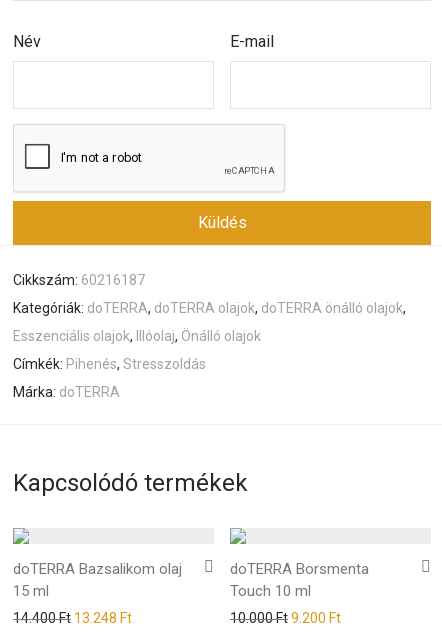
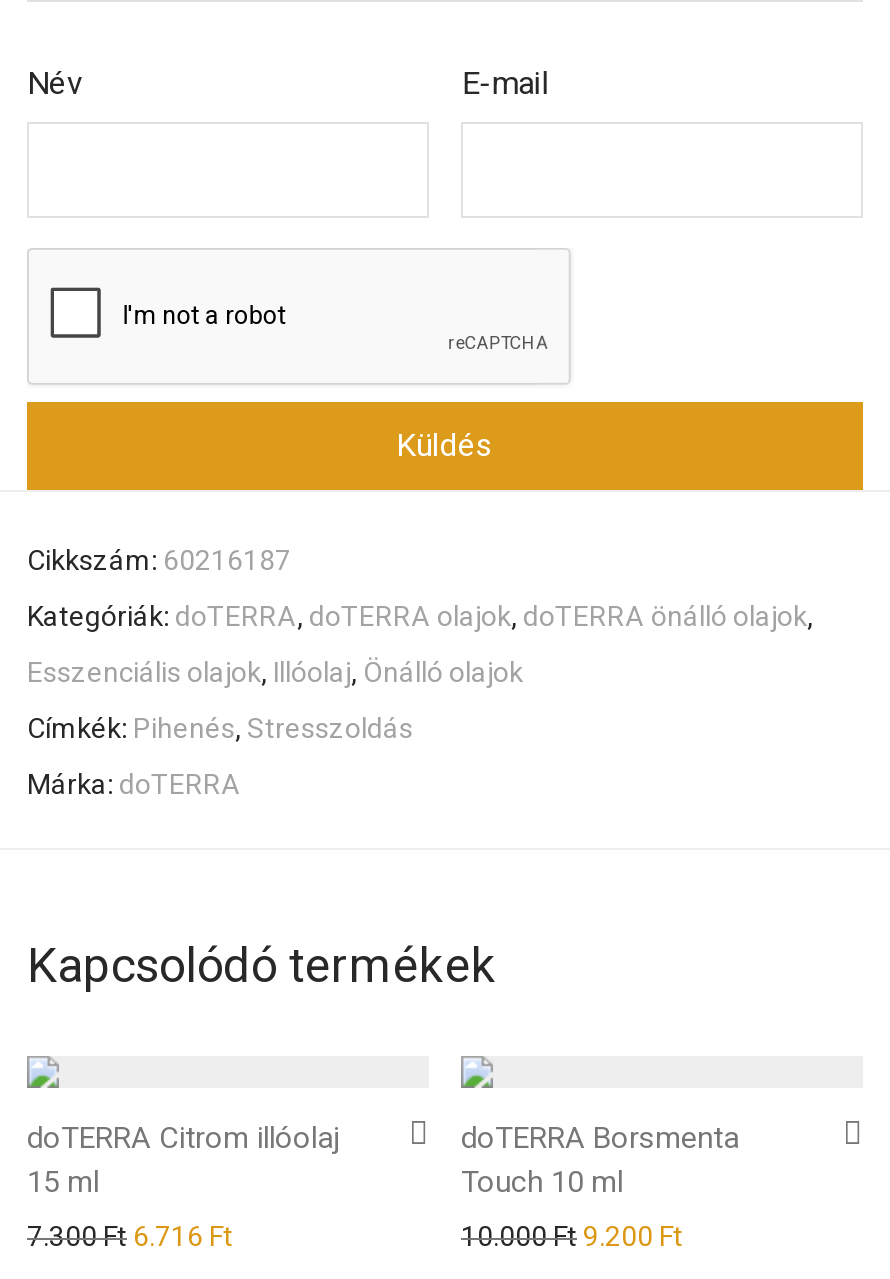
[13,560,182,578] doTERRA Bazsalikom olaj -> [27,1120,339,1156] doTERRA Citrom illóolaj
[13,610,132,626] 14.400Ft 13.248 Ft -> [27,1220,233,1252] 7.300Ft 6.716 Ft

